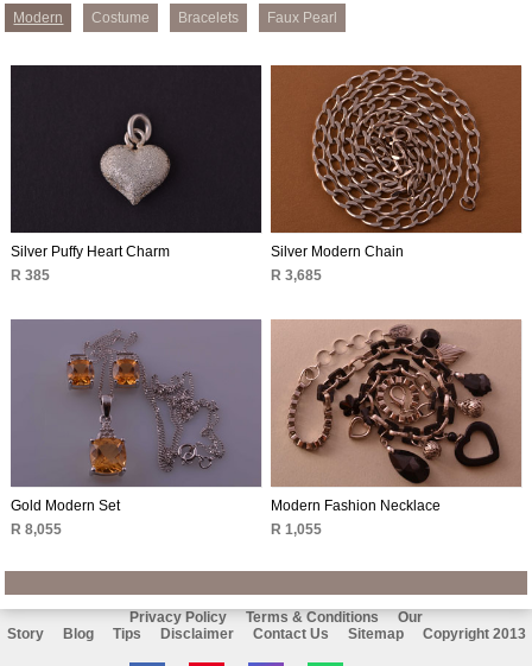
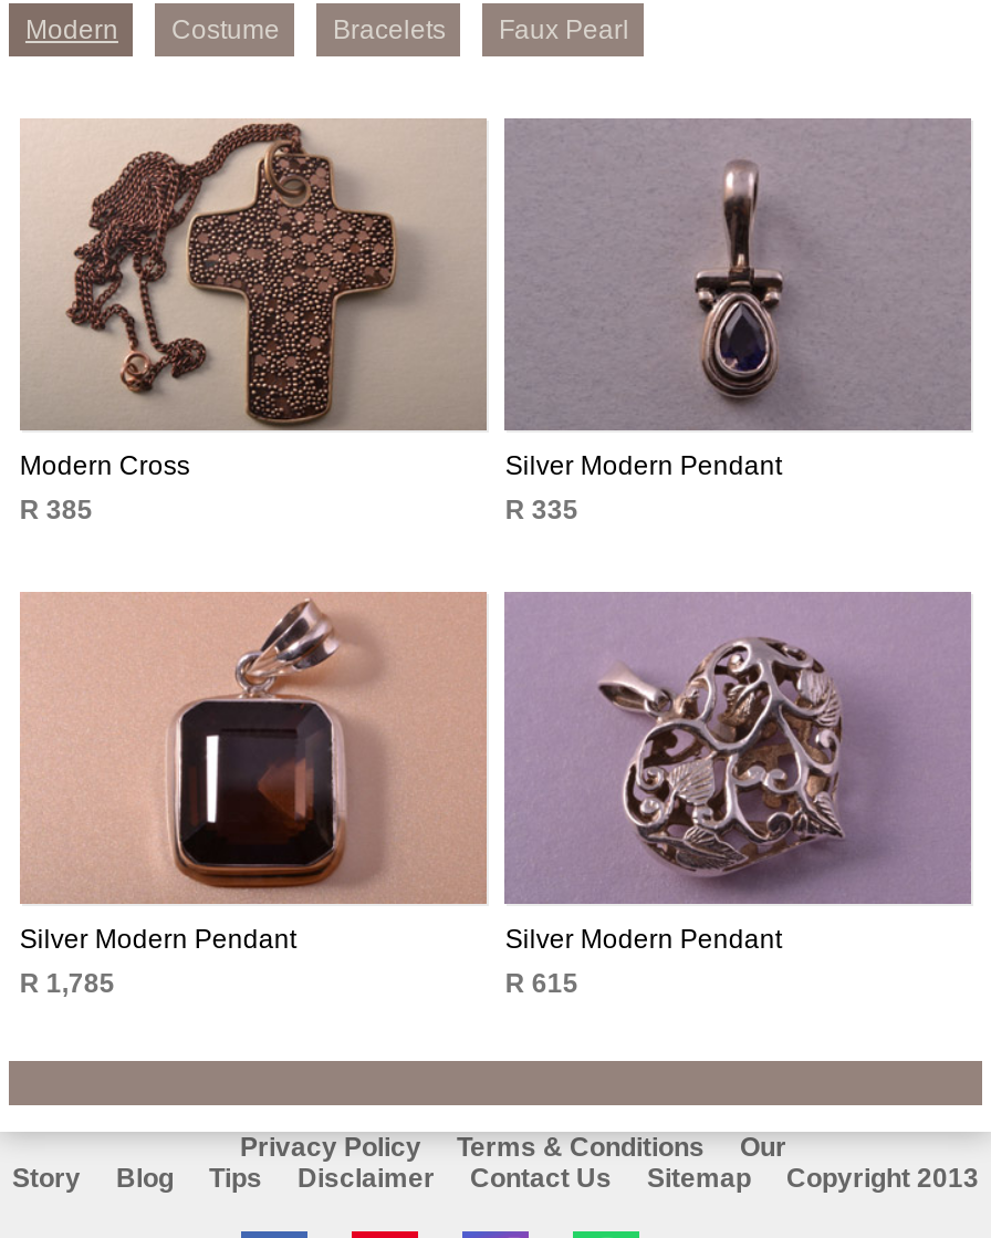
[9,64,261,260] [image] | Silver Puffy Heart Charm -> [20,118,489,482] [image] | Modern Cross
[270,64,522,284] [image] | Silver Modern Chain | R 3,685 -> [504,118,973,526] [image] | Silver Modern Pendant | R 335
[9,319,261,538] [image] | Gold Modern Set | R 8,055 -> [20,592,487,999] [image] | Silver Modern Pendant | R 1,785
[271,321,520,538] [image] | Modern Fashion Necklace | R 1,055 -> [505,594,971,999] [image] | Silver Modern Pendant | R 615

